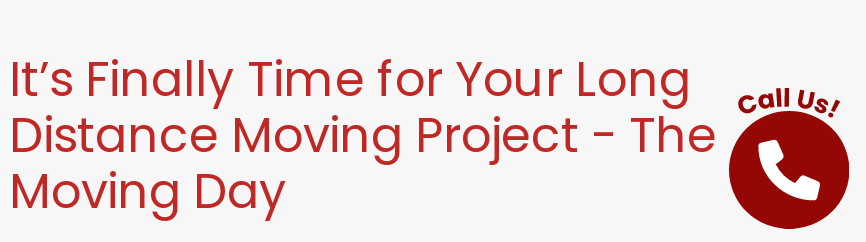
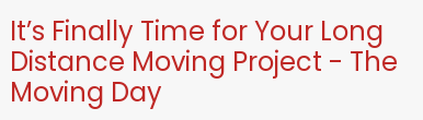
[727,86,851,232] [image] -> none

